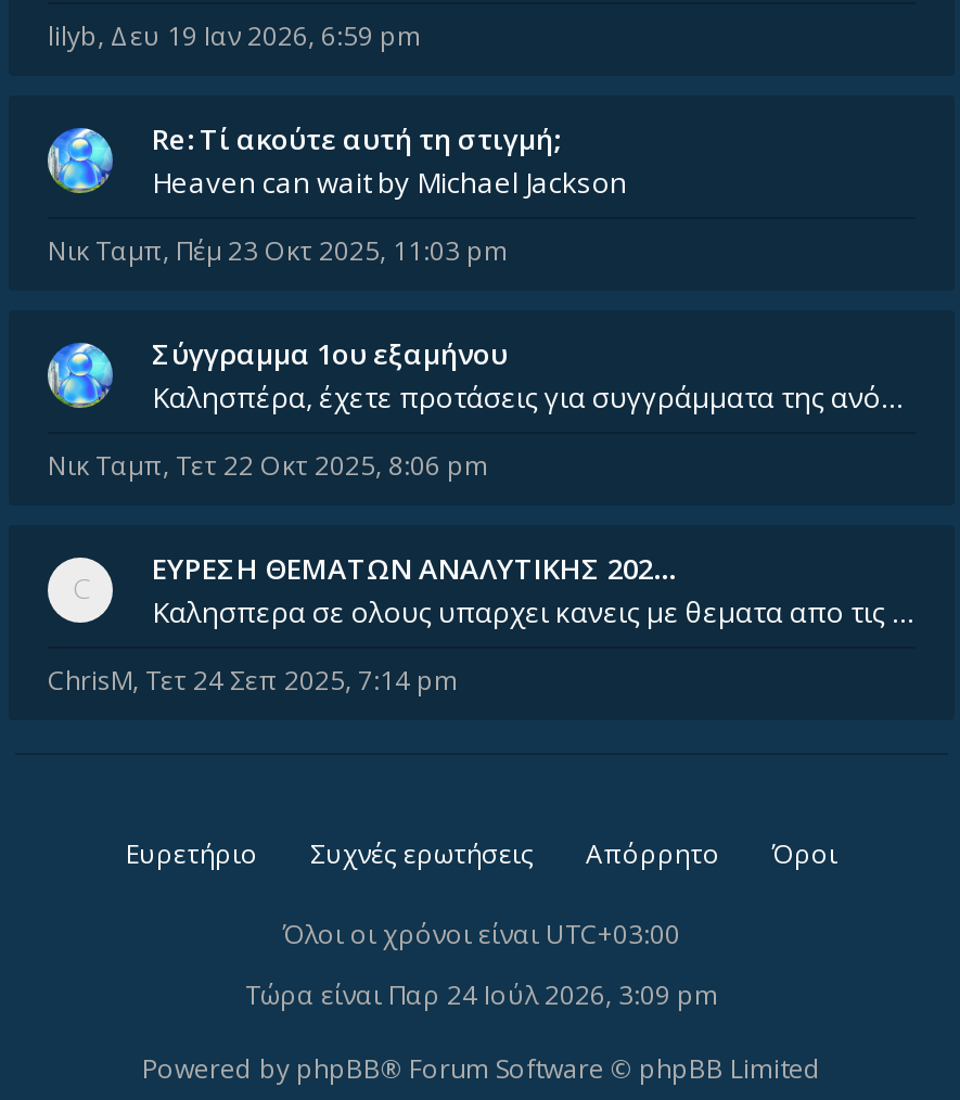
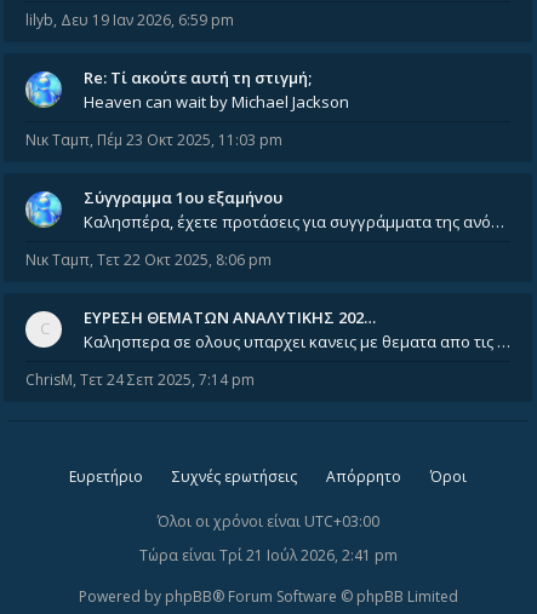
[245,976,718,1013] Τώρα είναι Παρ 24 Ιούλ 2026, 3:09 pm -> [139,545,397,566] Τώρα είναι Τρί 21 Ιούλ 2026, 2:41 pm

